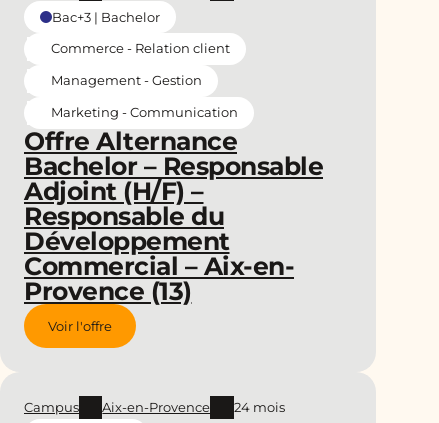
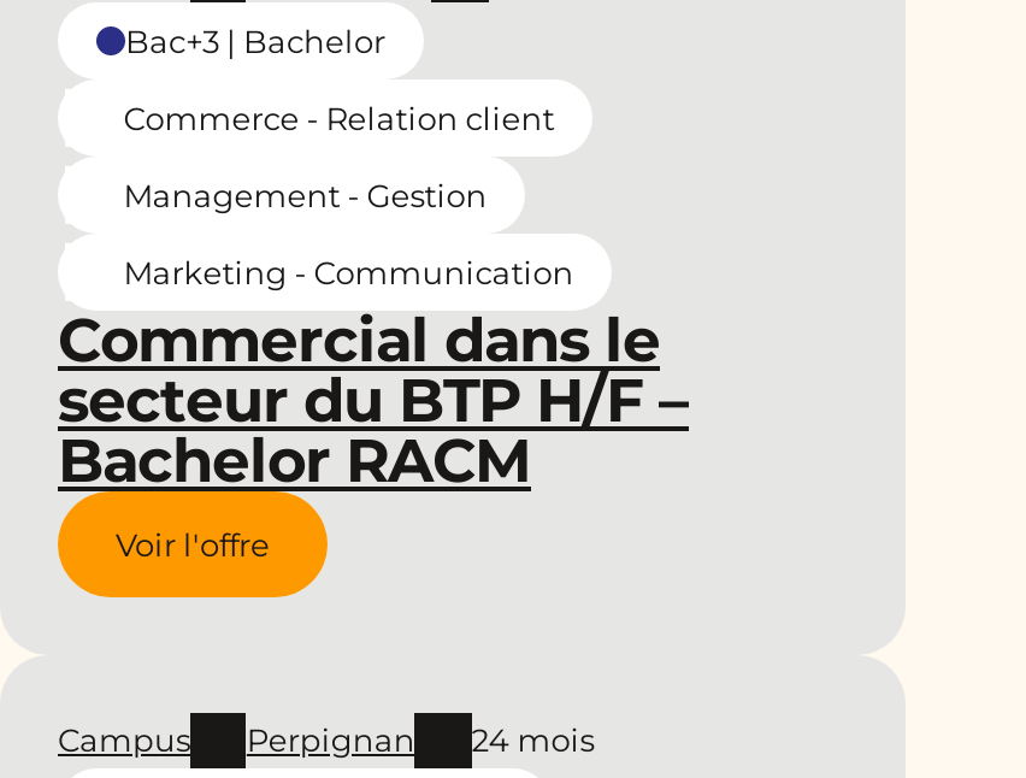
[24,126,323,306] Offre Alternance | Bachelor – Responsable | Adjoint (H/F) – | Responsable du | Développement | Commercial – Aix-en- | Provence (13) -> [58,303,689,496] Commercial dans le | secteur du BTP H/F – | Bachelor RACM
[102,399,210,415] Aix-en-Provence -> [247,721,415,759] Perpignan

